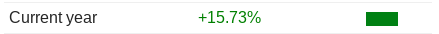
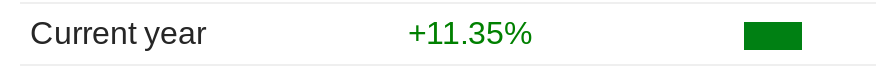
[197,9,260,26] +15.73% -> [408,16,532,50] +11.35%

